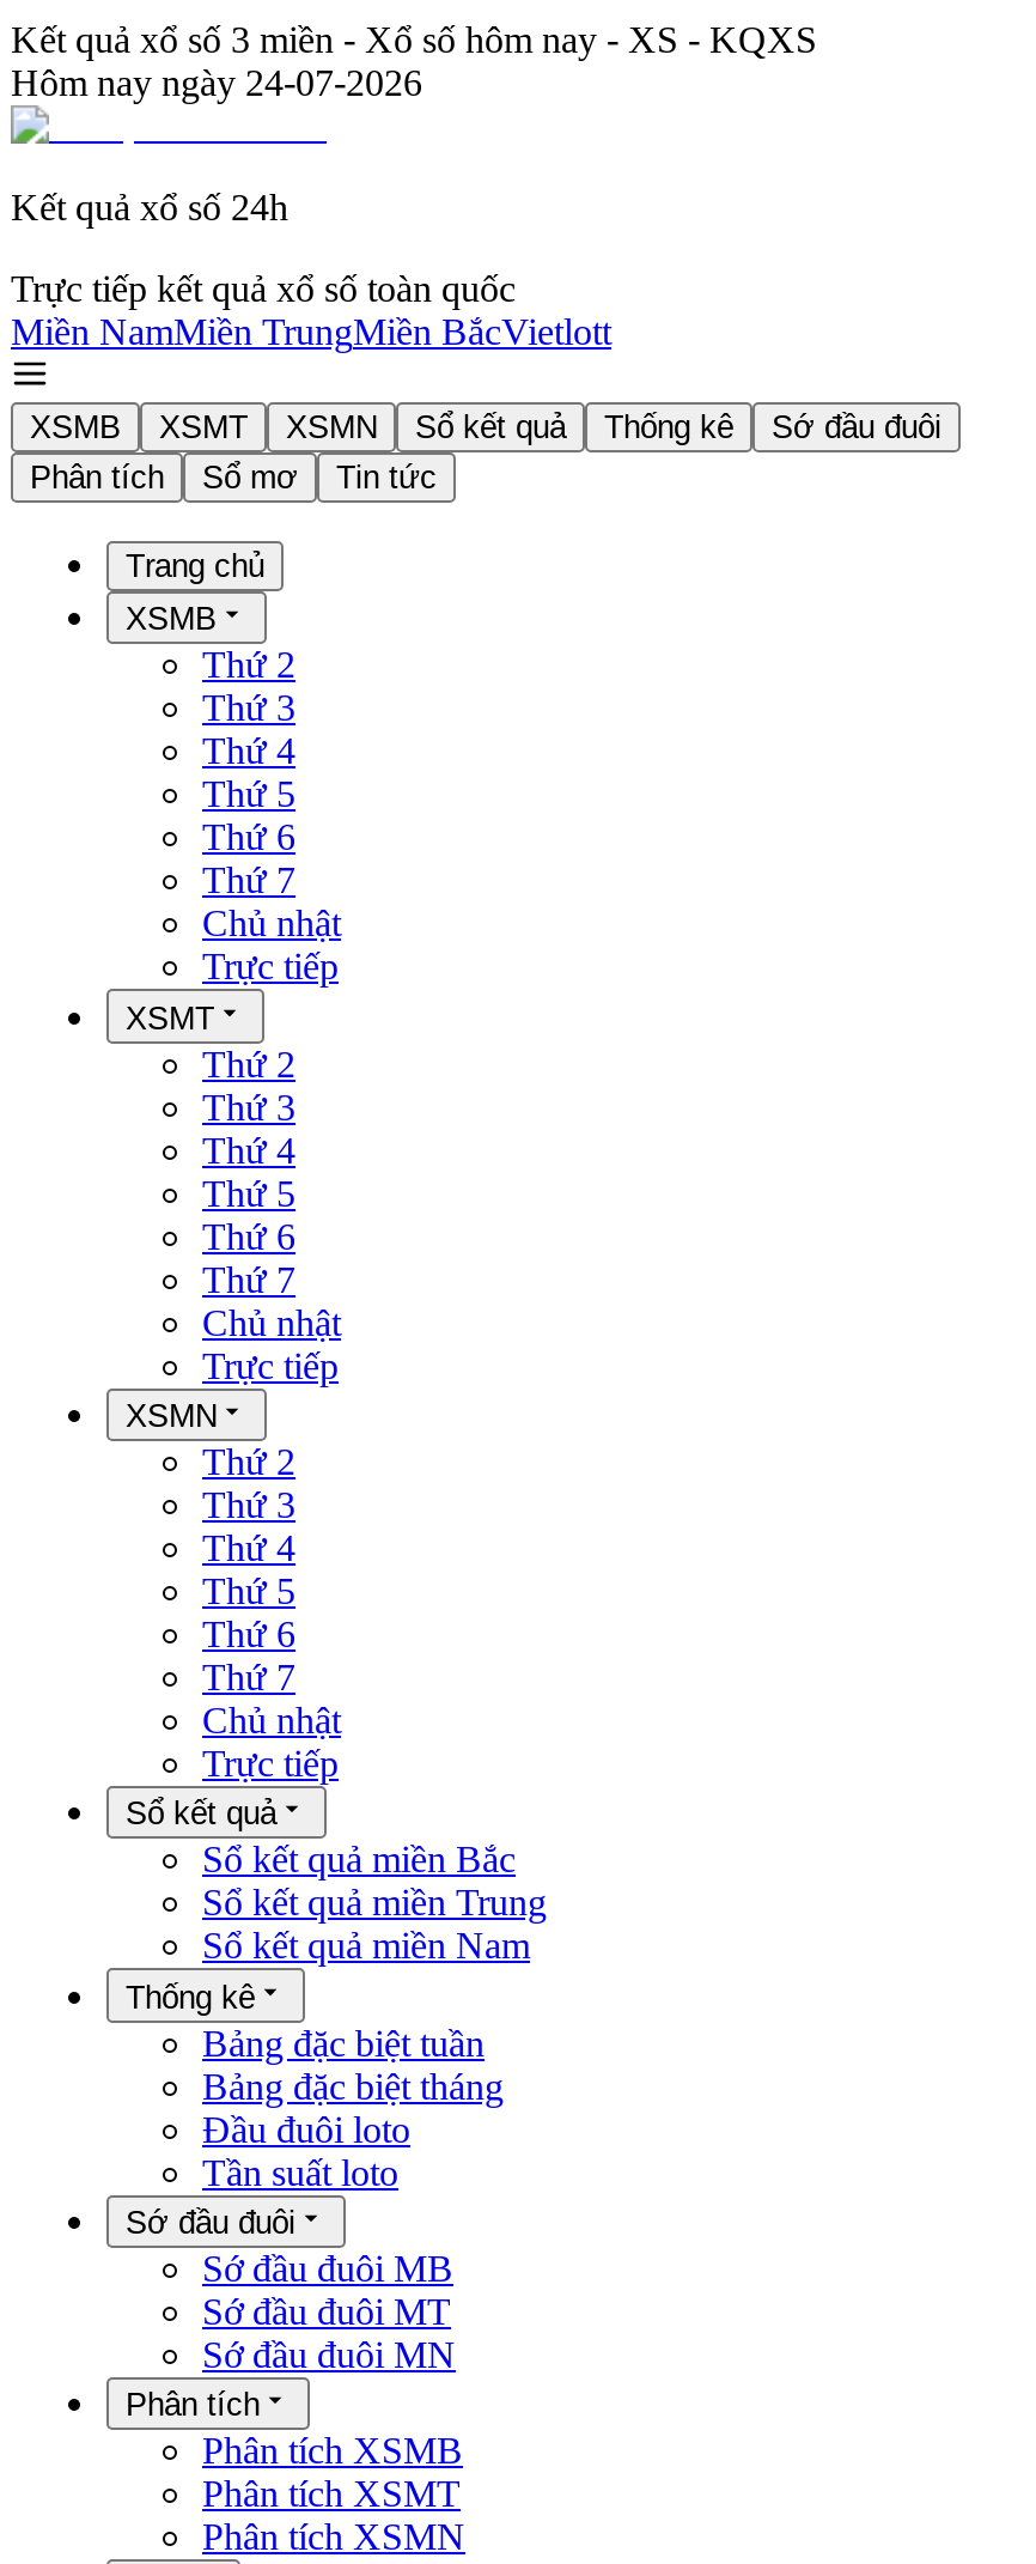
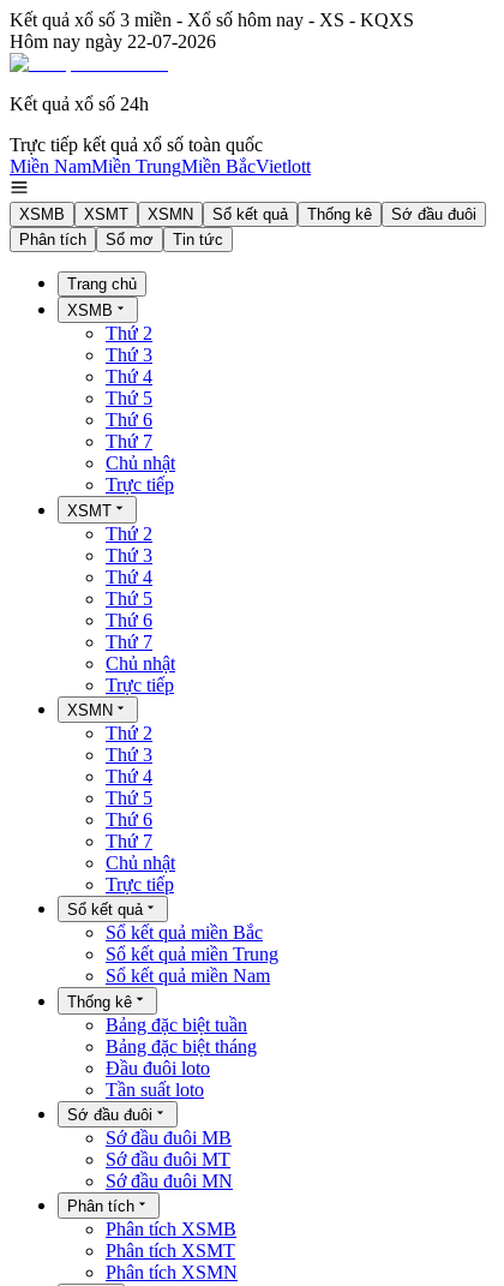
[11,62,422,103] Hôm nay ngày 24-07-2026 -> [10,31,216,52] Hôm nay ngày 22-07-2026

